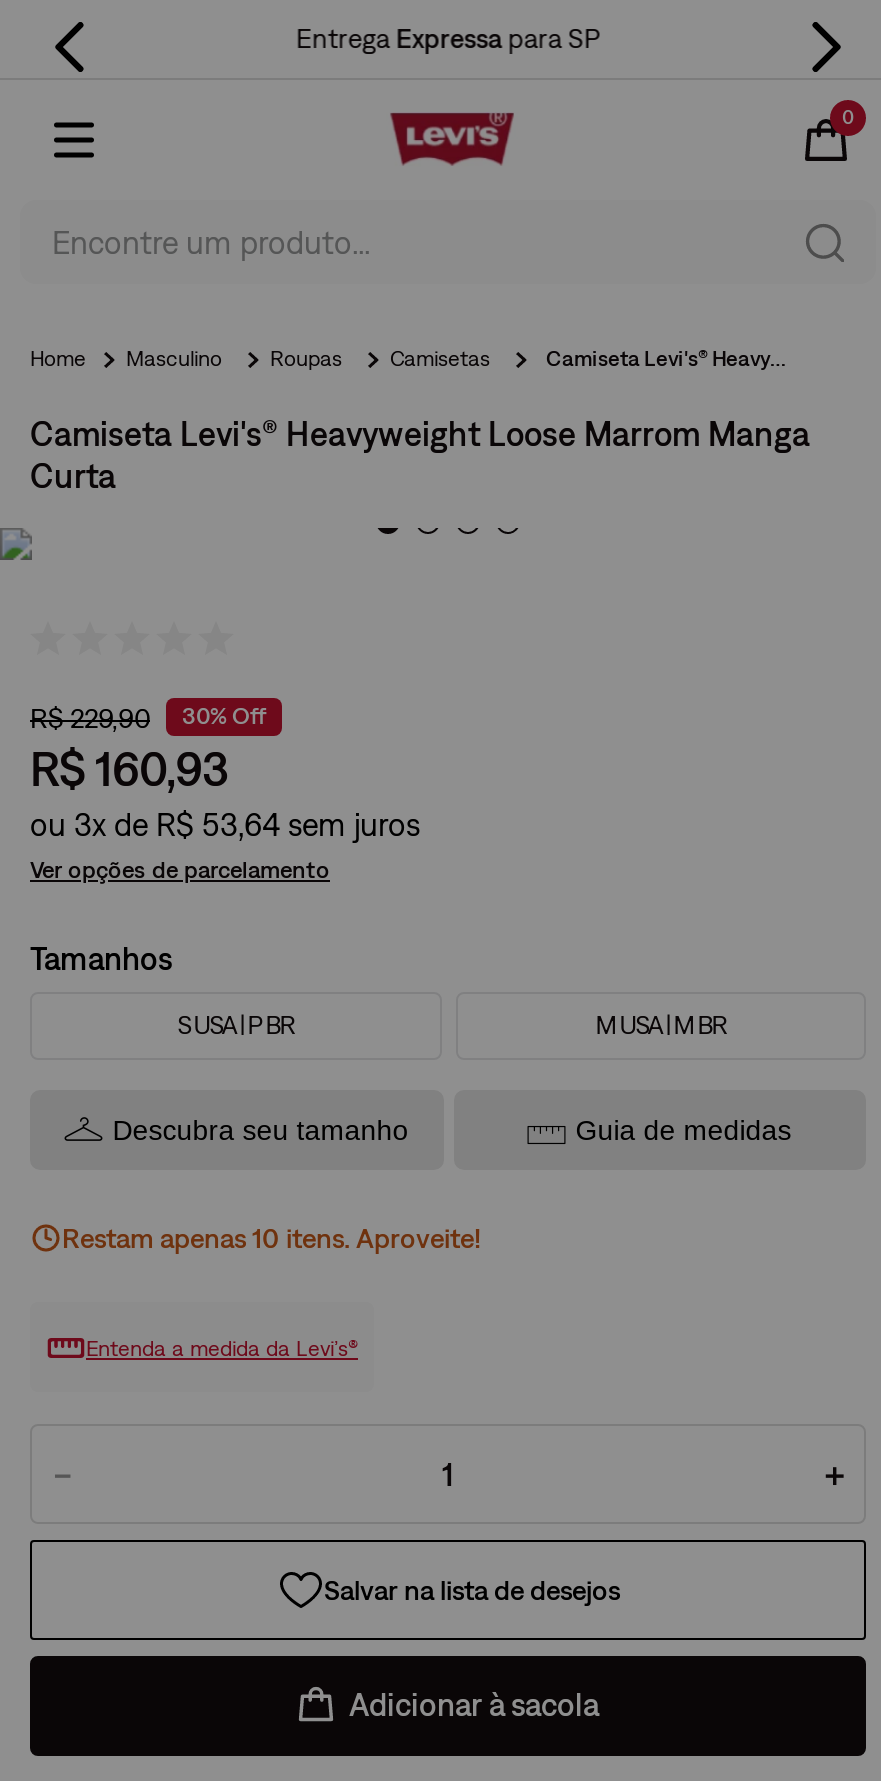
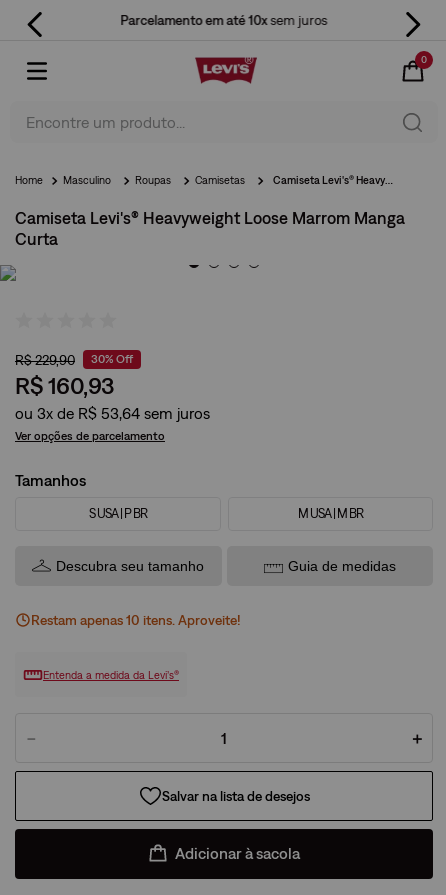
[296,22,600,54] Entrega Expressa para SP -> [120,12,327,28] Parcelamento em até 10x sem juros

